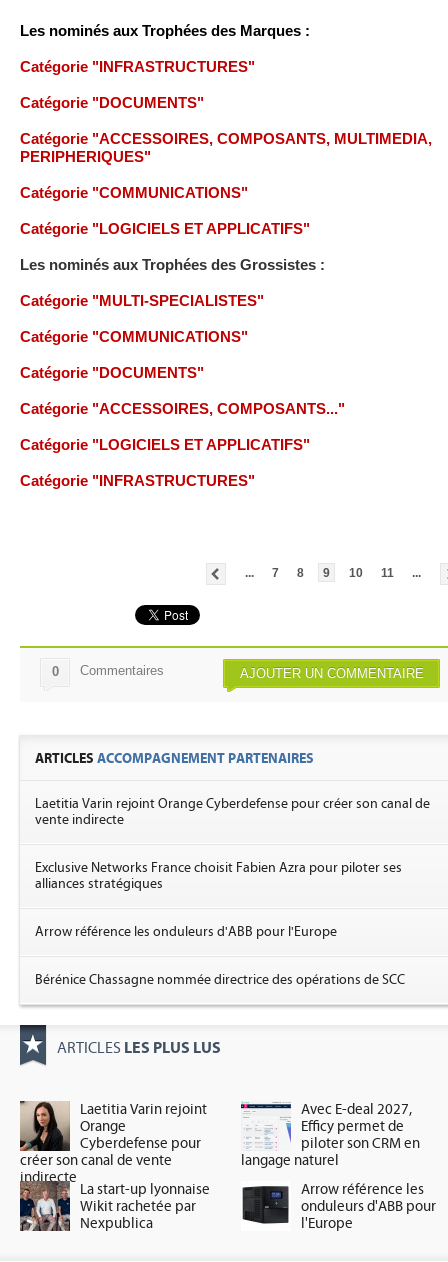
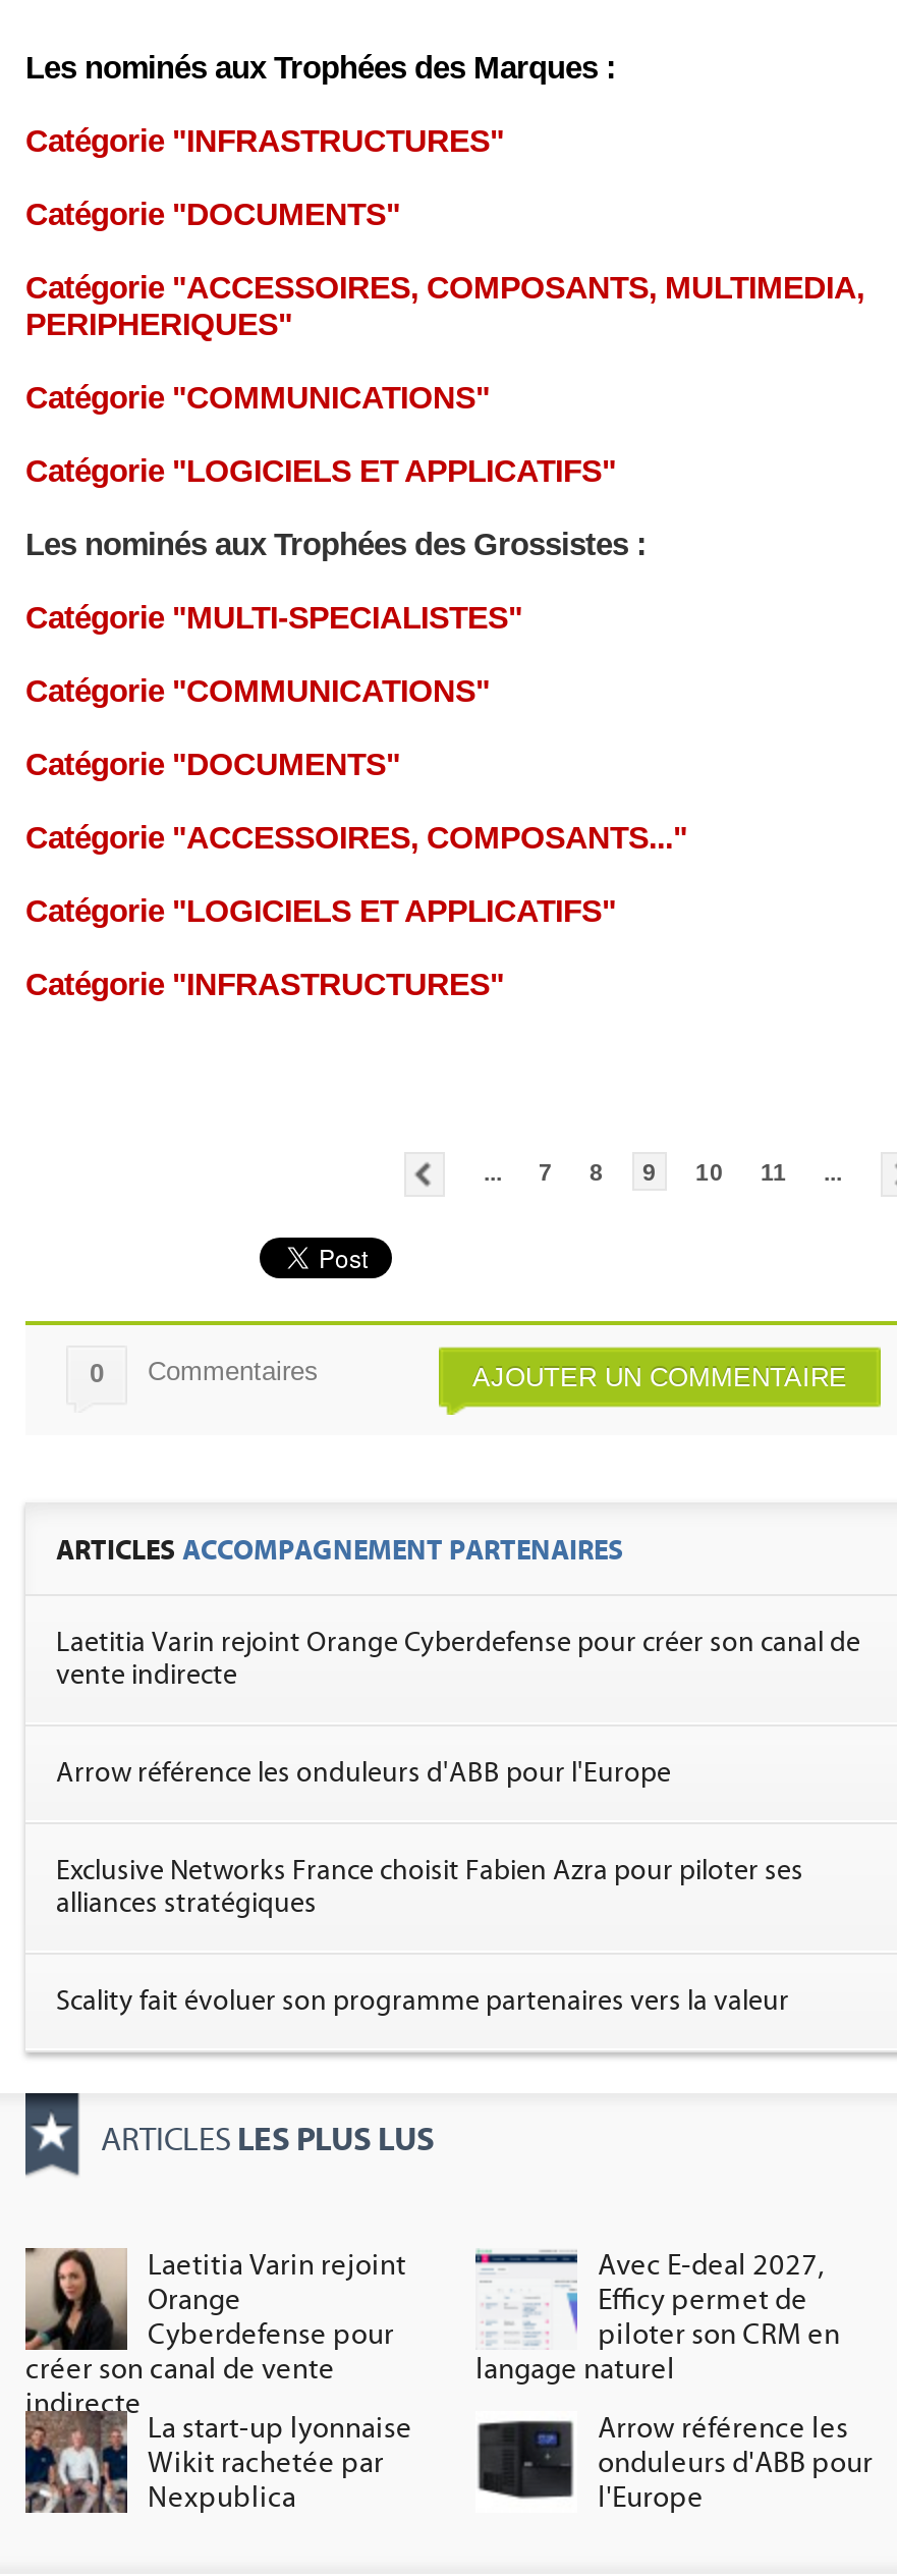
moved [35,860,402,892] -> [56,1855,803,1920]: Exclusive Networks France choisit Fabien Azra pour piloter ses | alliances stratégiques
moved [35,924,337,940] -> [56,1757,671,1789]: Arrow référence les onduleurs d'ABB pour l'Europe
[35,972,405,988] Bérénice Chassagne nommée directrice des opérations de SCC -> [56,1985,789,2018] Scality fait évoluer son programme partenaires vers la valeur

